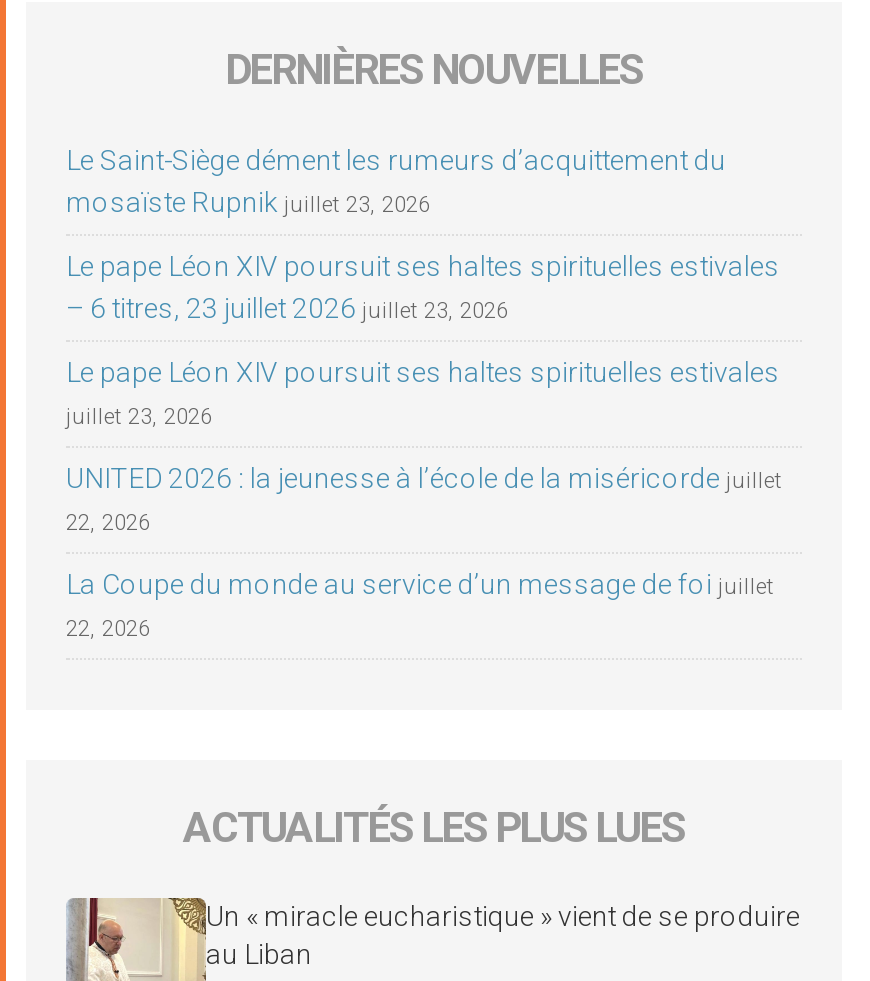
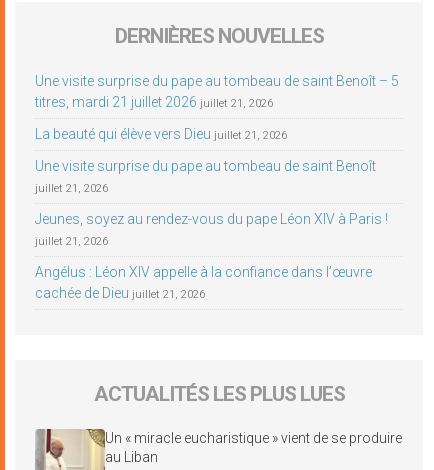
[66,144,782,642] Le Saint-Siège dément les rumeurs d’acquittement du | mosaïste Rupnik juillet 23, 2026 | Le pape Léon XIV poursuit ses haltes spirituelles estivales | – 6 titres, 23 juillet 2026 juillet 23, 2026 | Le pape Léon XIV poursuit ses haltes spirituelles estivales | juillet 23, 2026 | UNITED 2026 : la jeunesse à l’école de la miséricorde juillet | 22, 2026 | La Coupe du monde au service d’un message de foi juillet | 22, 2026 -> [35,73,399,301] Une visite surprise du pape au tombeau de saint Benoît – 5 | titres, mardi 21 juillet 2026 juillet 21, 2026 | La beauté qui élève vers Dieu juillet 21, 2026 | Une visite surprise du pape au tombeau de saint Benoît | juillet 21, 2026 | Jeunes, soyez au rendez-vous du pape Léon XIV à Paris ! | juillet 21, 2026 | Angélus : Léon XIV appelle à la confiance dans l’œuvre | cachée de Dieu juillet 21, 2026

